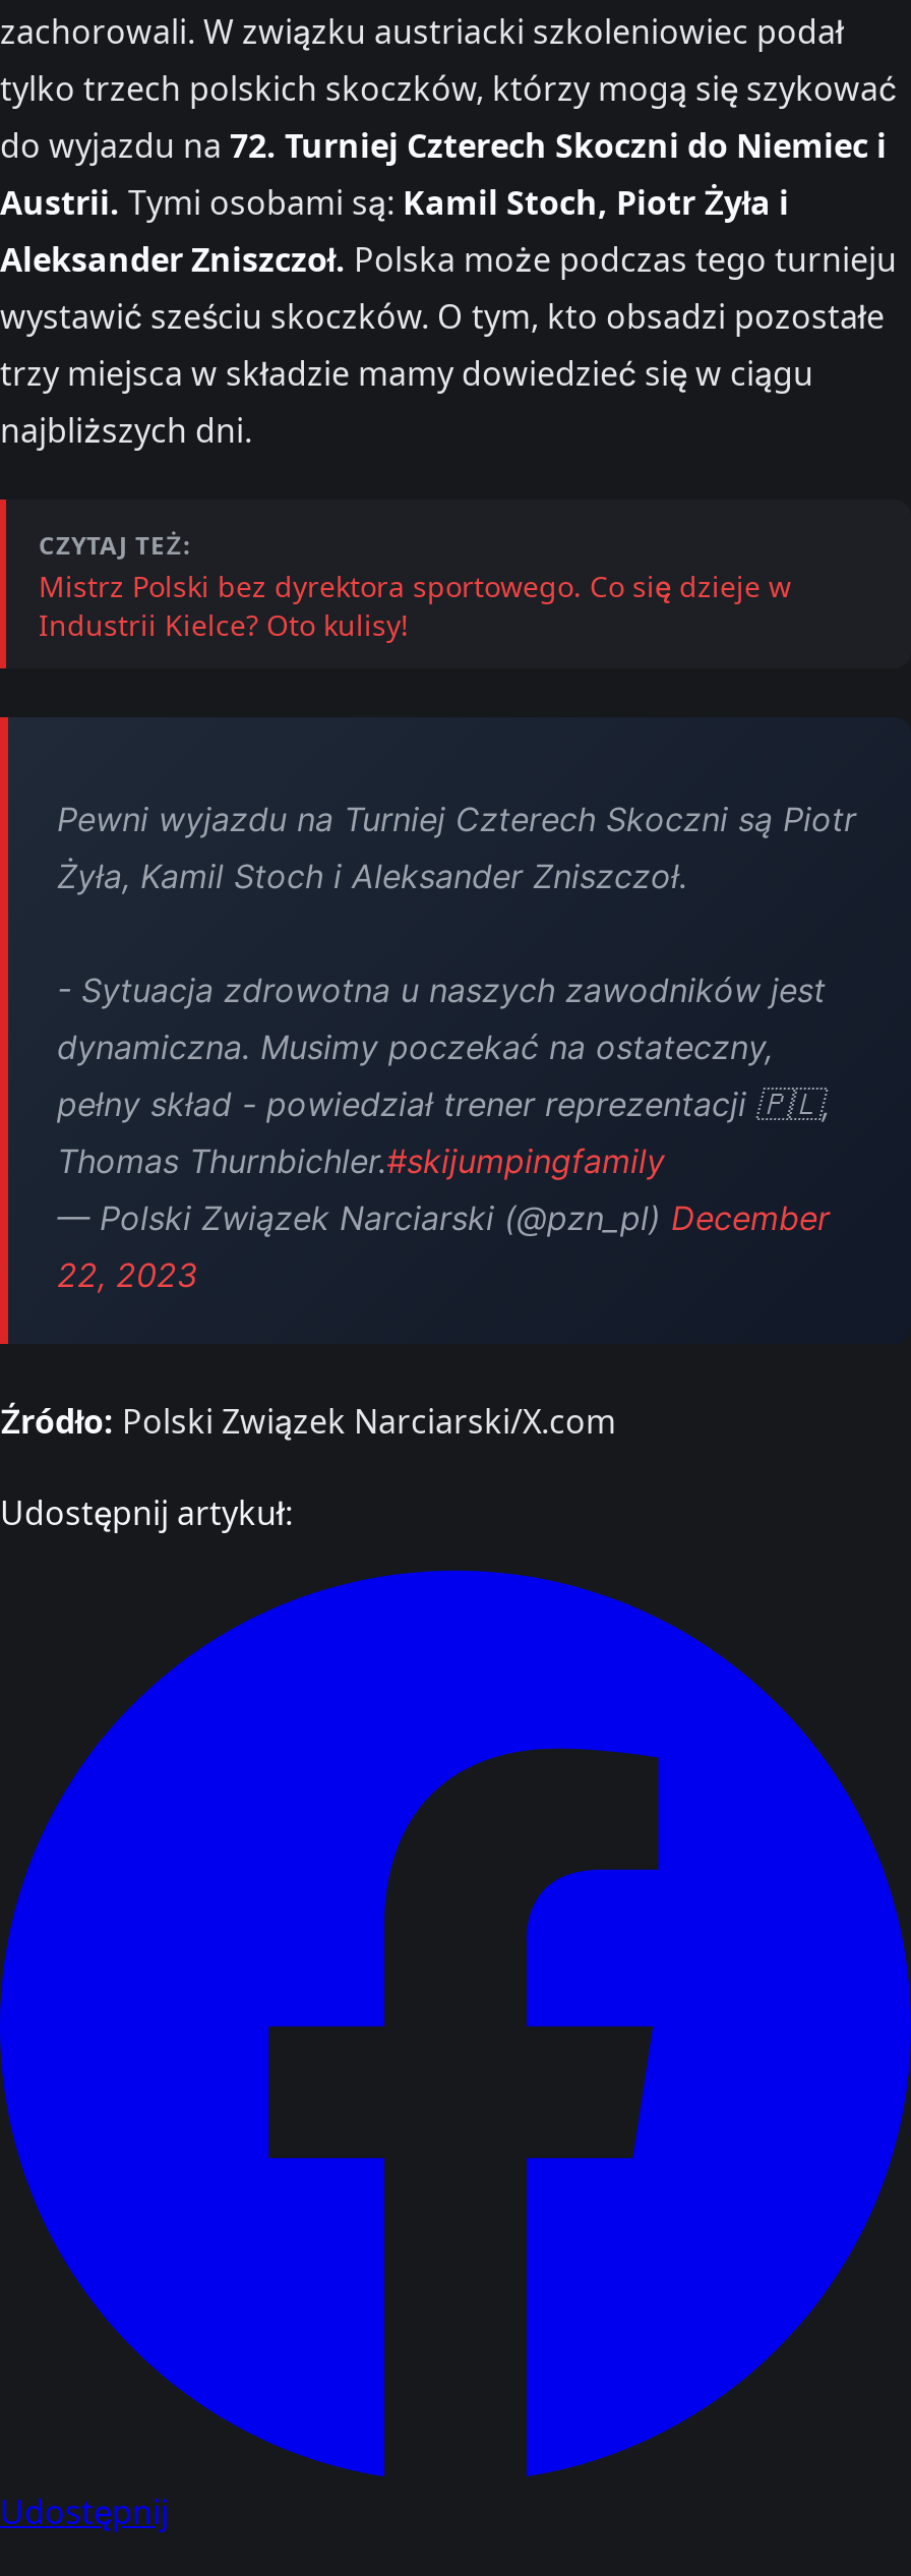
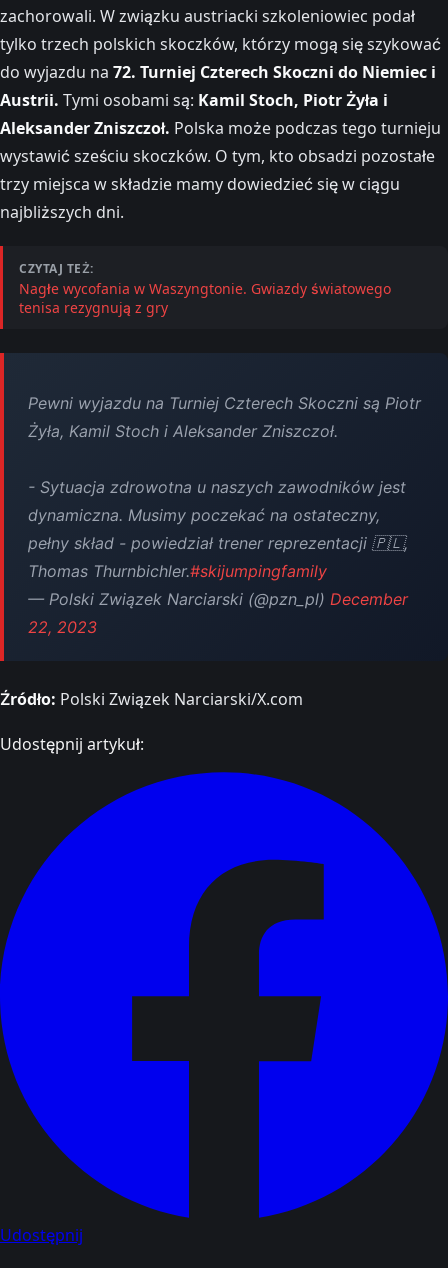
[39,566,791,644] Mistrz Polski bez dyrektora sportowego. Co się dzieje w | Industrii Kielce? Oto kulisy! -> [19,279,391,317] Nagłe wycofania w Waszyngtonie. Gwiazdy światowego | tenisa rezygnują z gry

